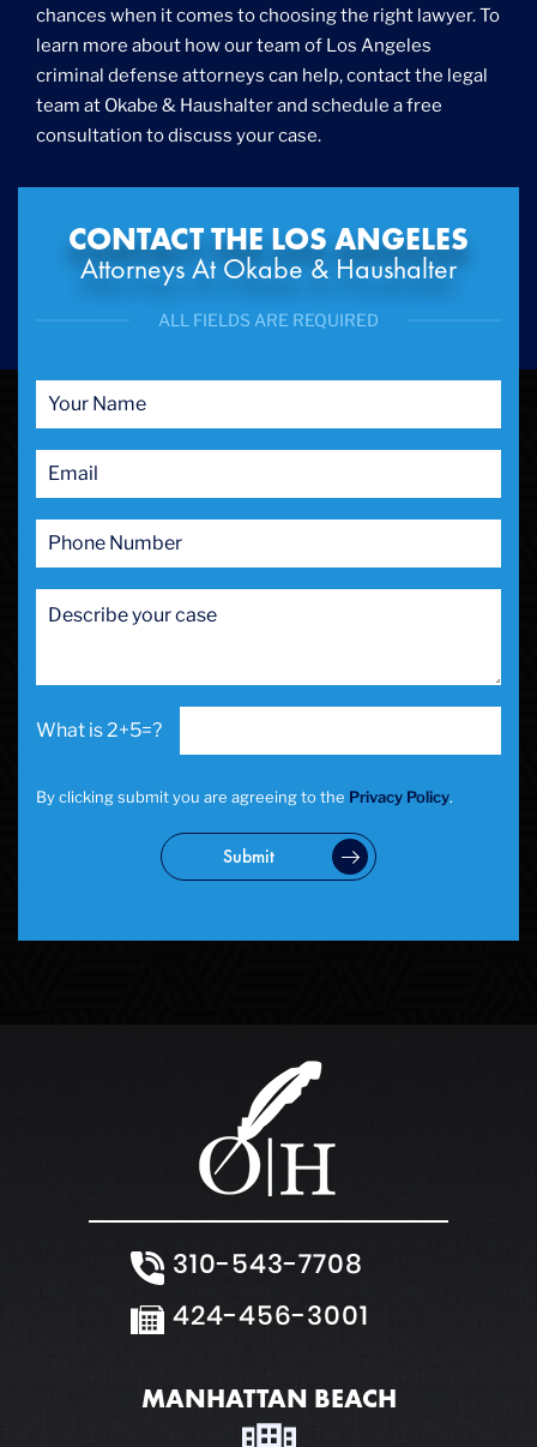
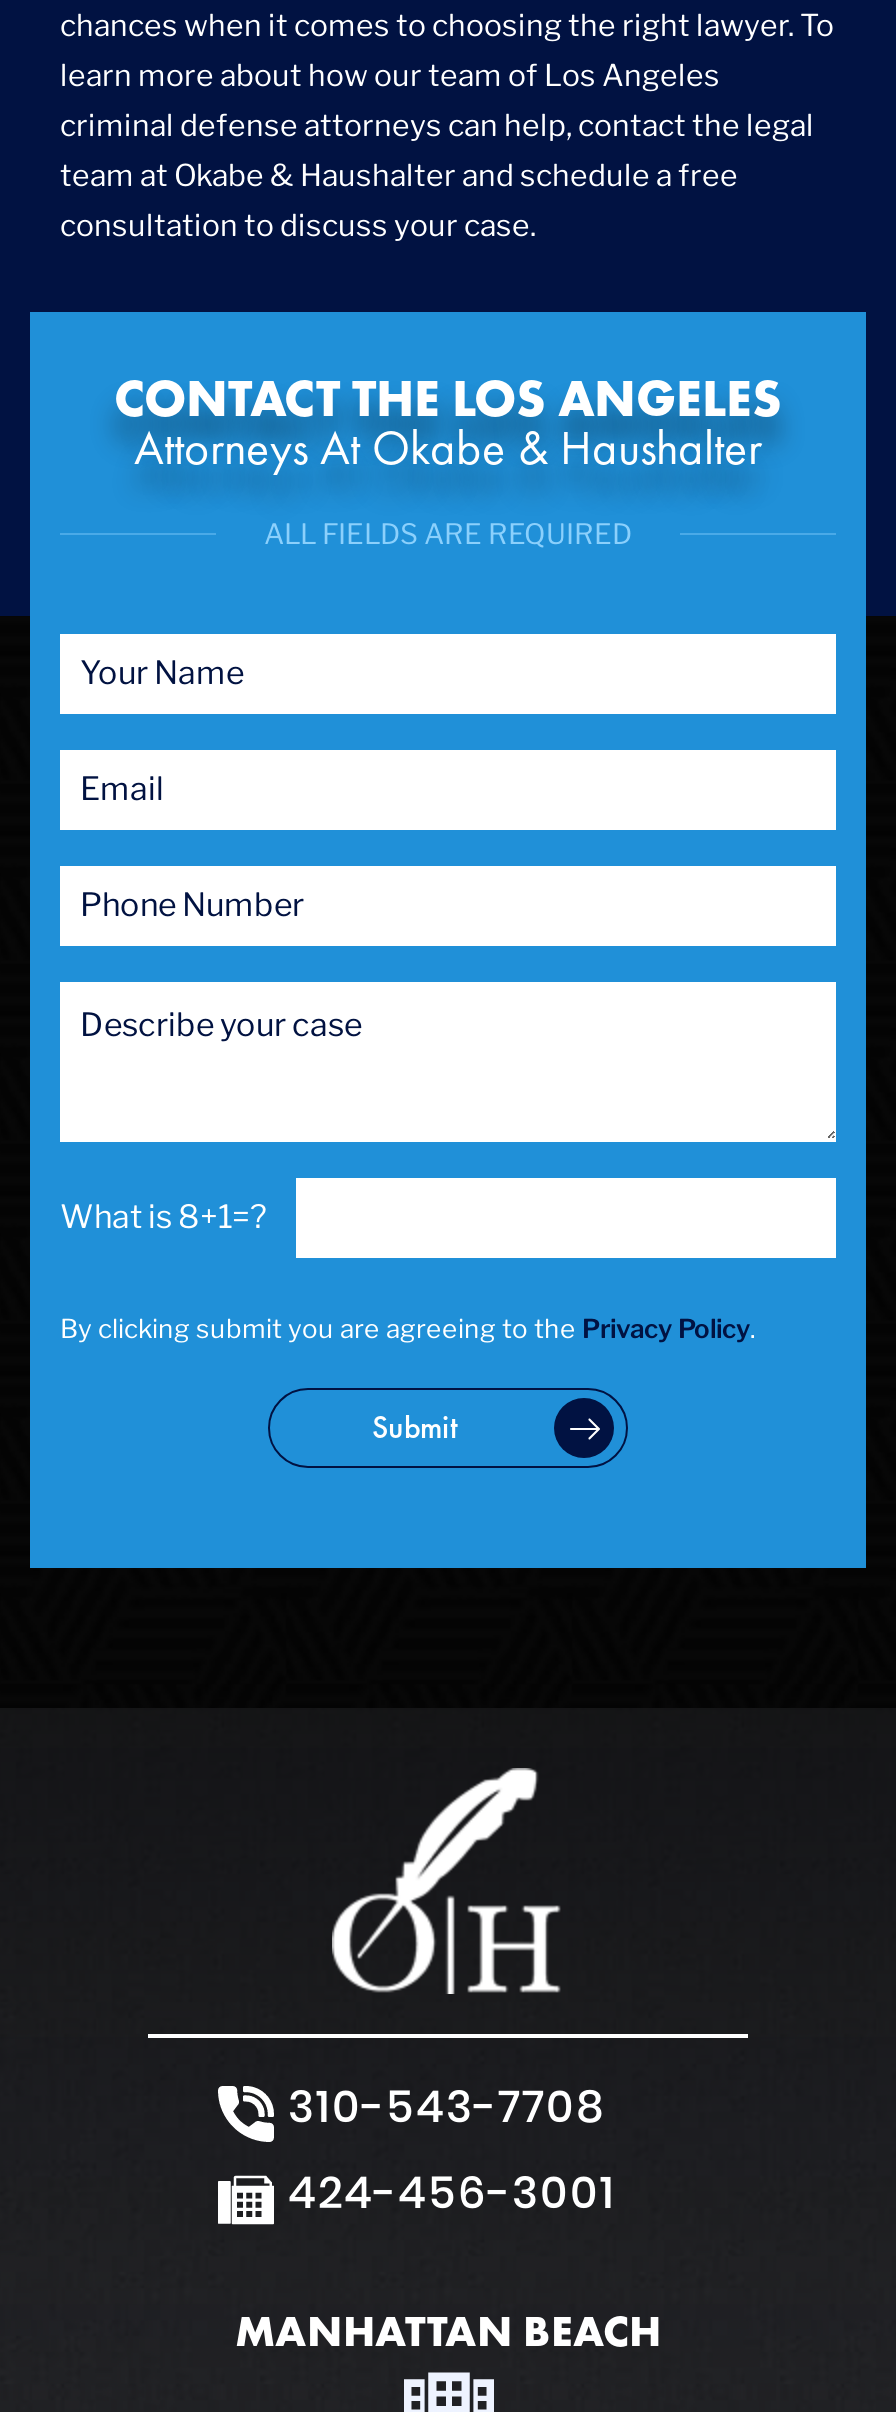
[107,719,162,741] 2+5=? -> [178,1198,266,1236] 8+1=?

